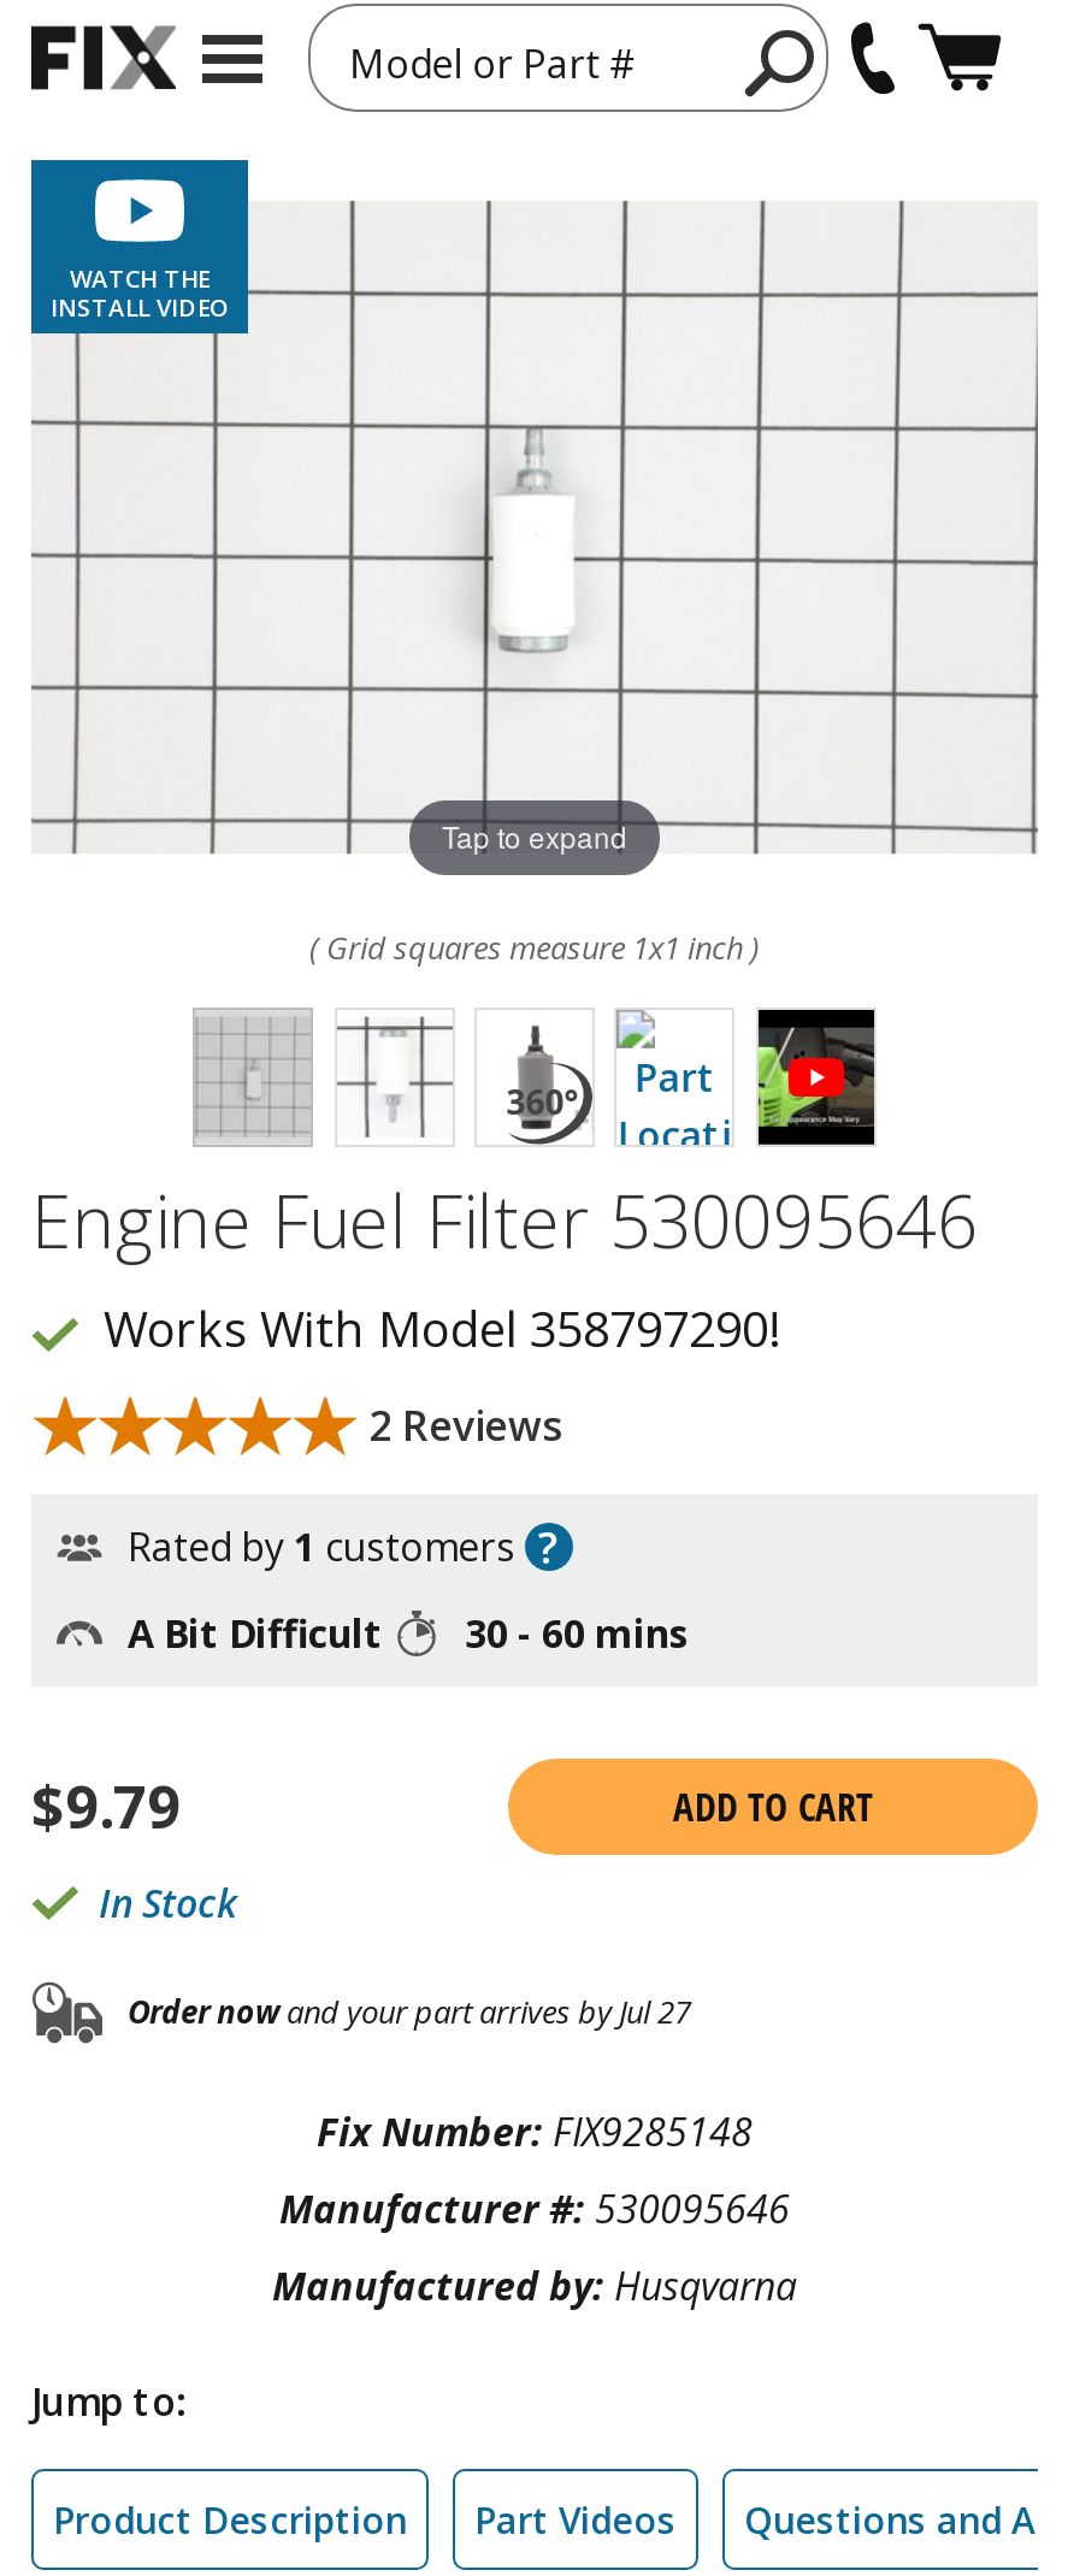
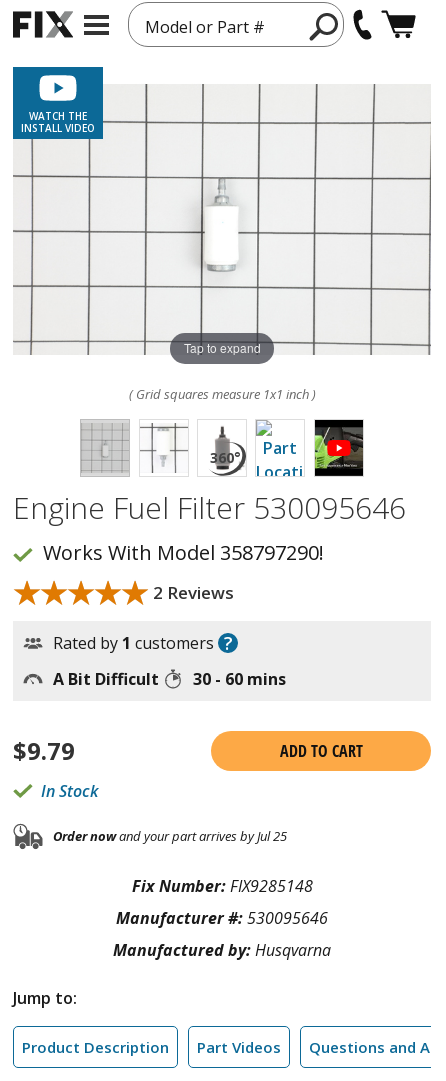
[128,1991,691,2034] Order nowand your part arrives by Jul 27 -> [53,827,287,845] Order nowand your part arrives by Jul 25

